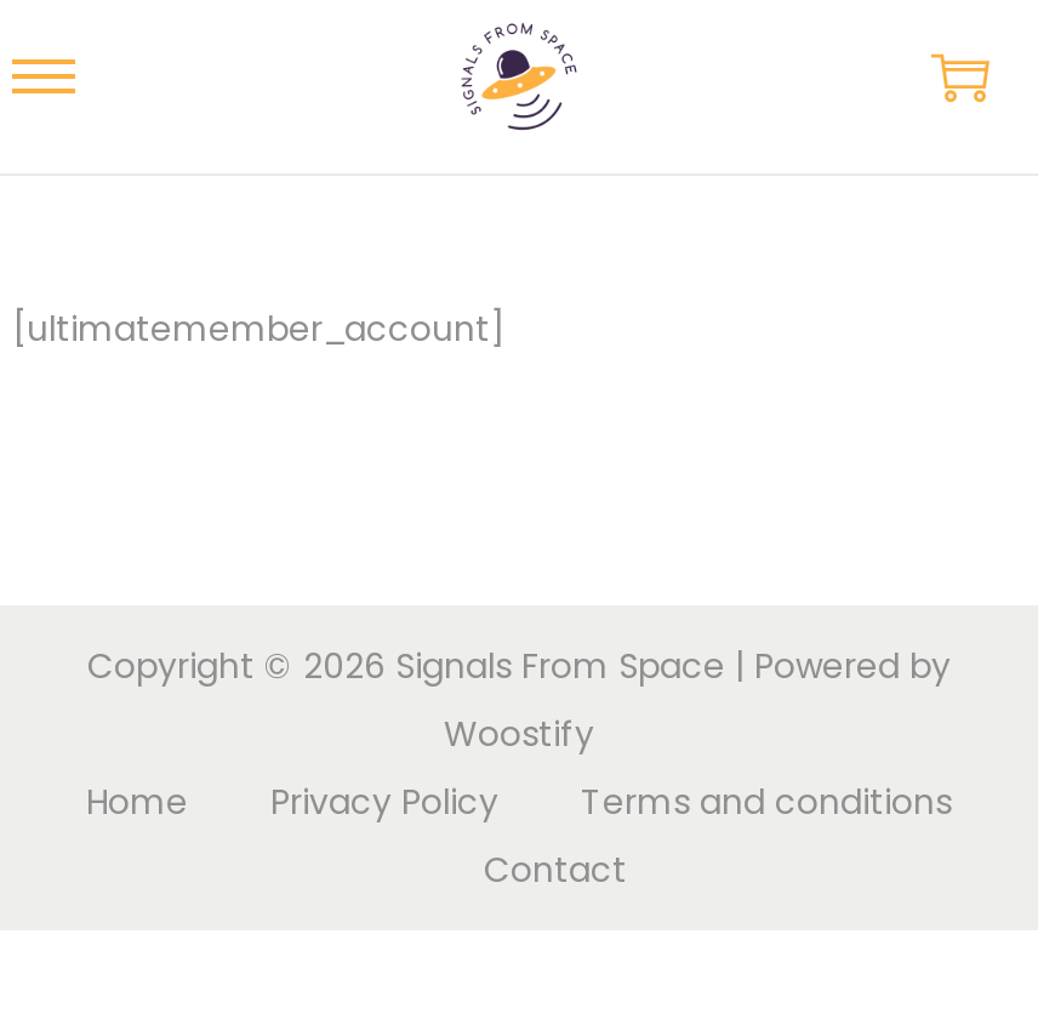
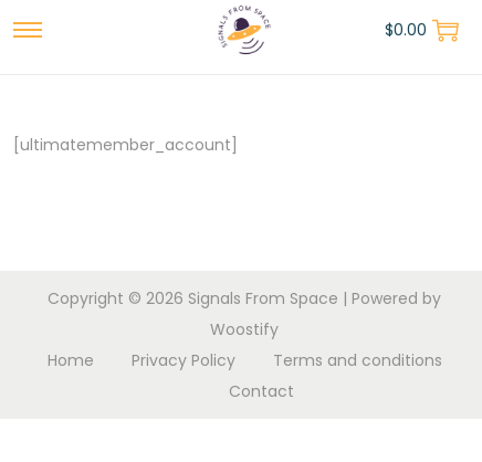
none -> [385,19,427,41] $0.00

